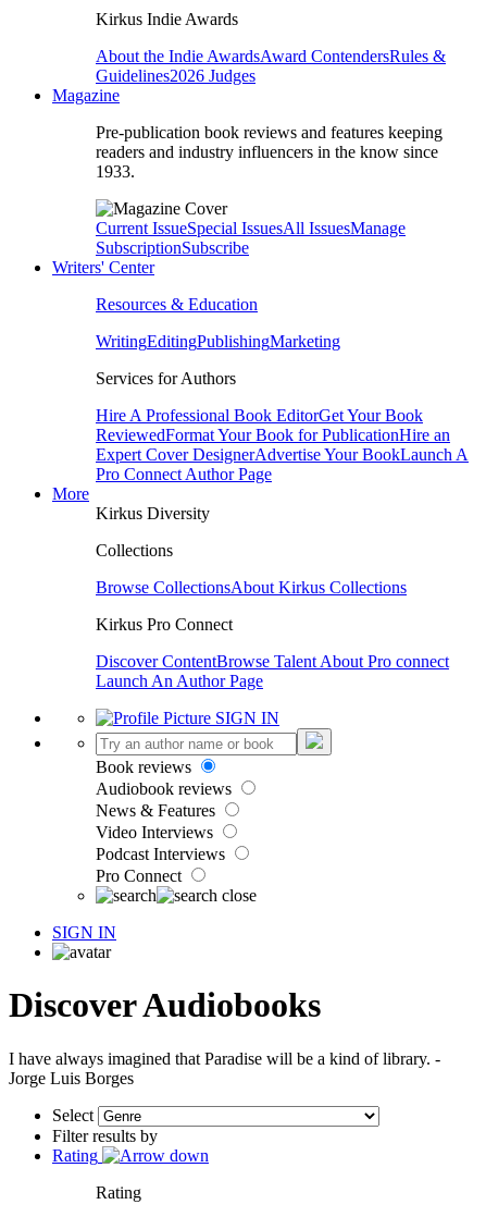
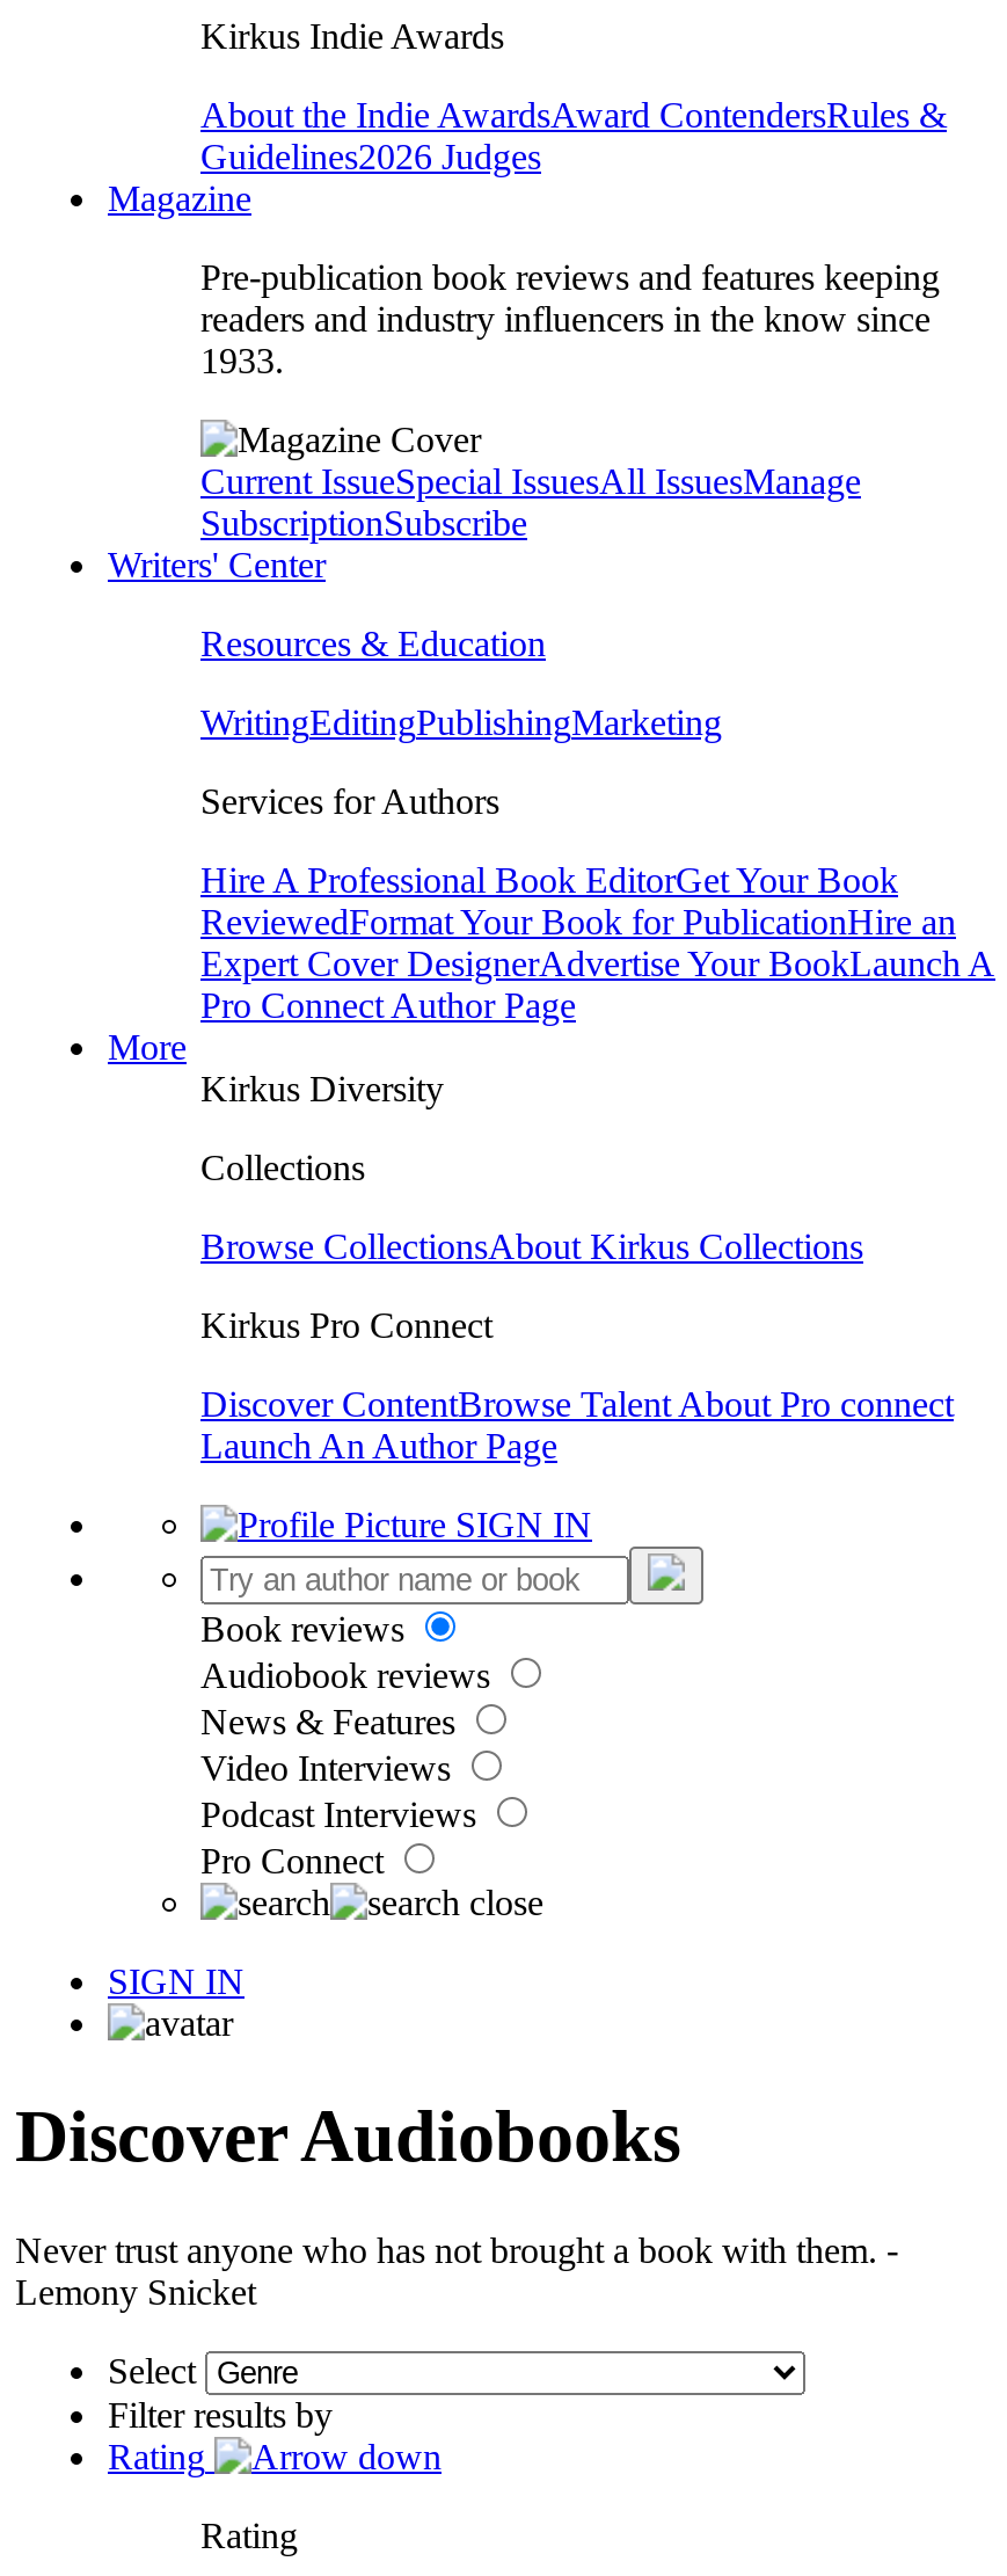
[9,1049,440,1087] I have always imagined that Paradise will be a kind of library. - | Jorge Luis Borges -> [15,2230,898,2311] Never trust anyone who has not brought a book with them. - | Lemony Snicket

